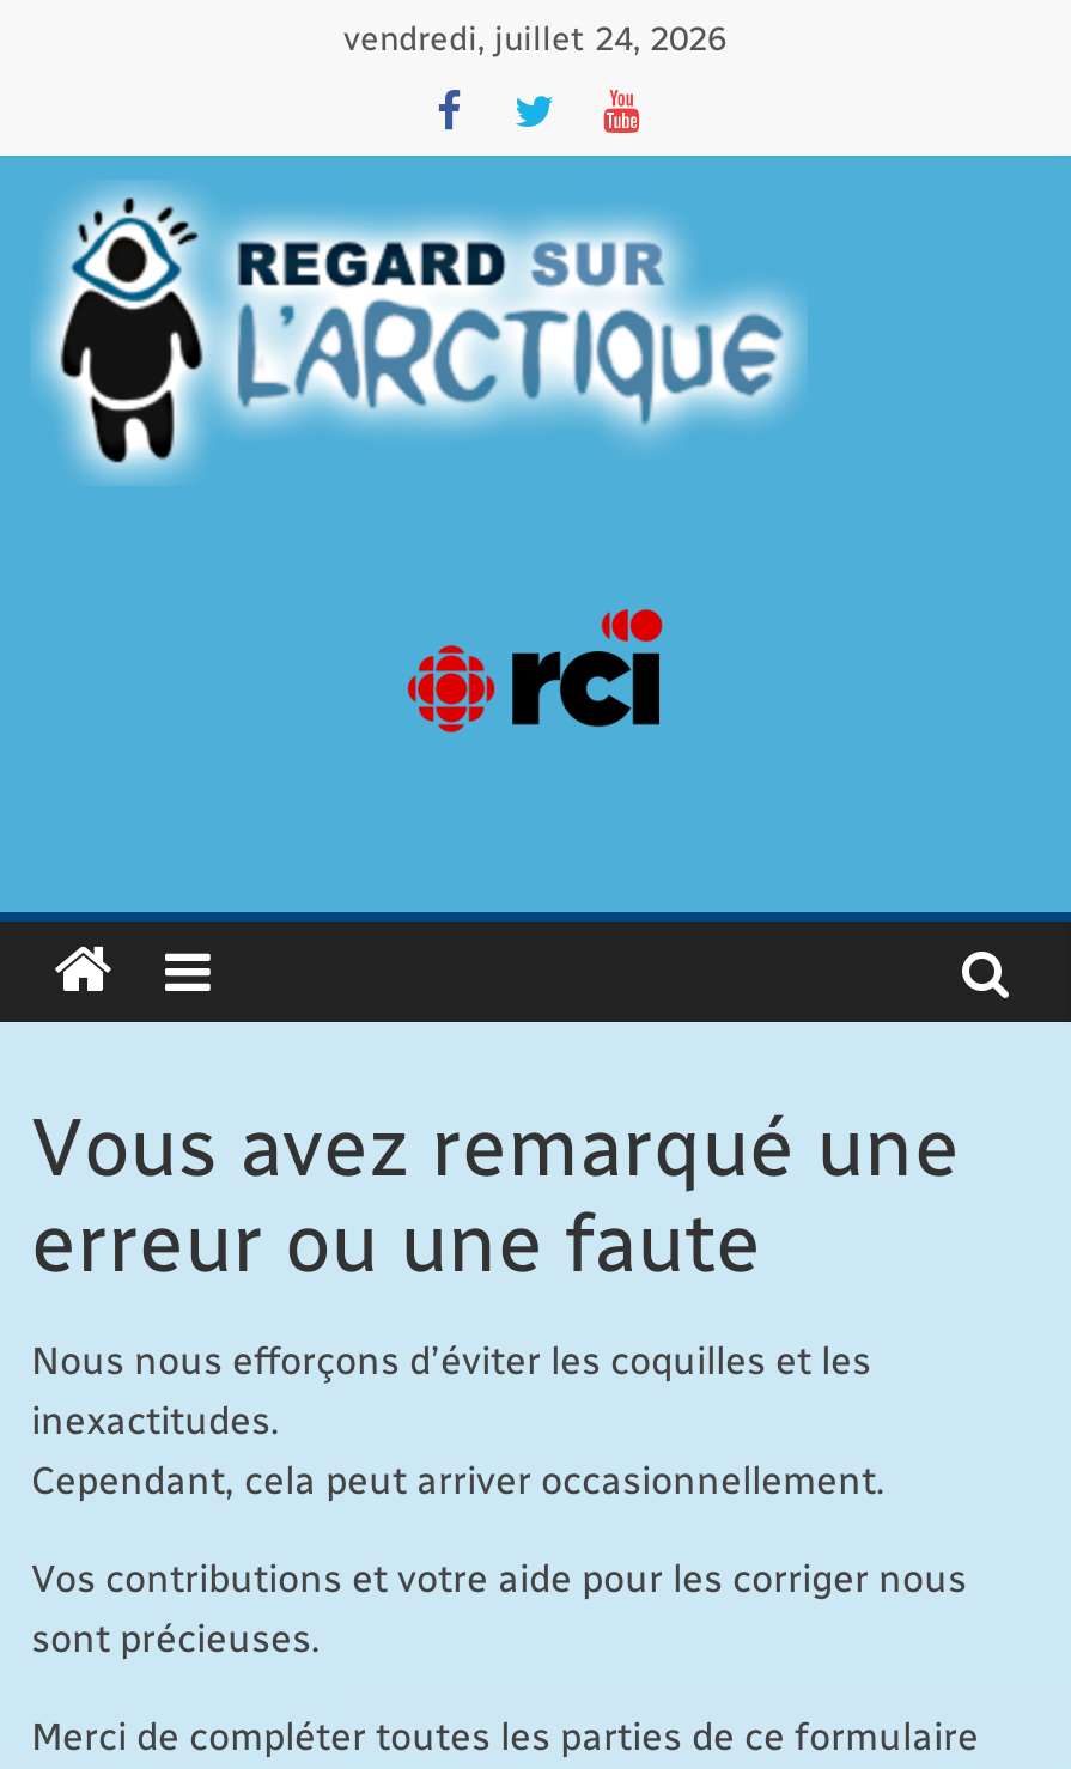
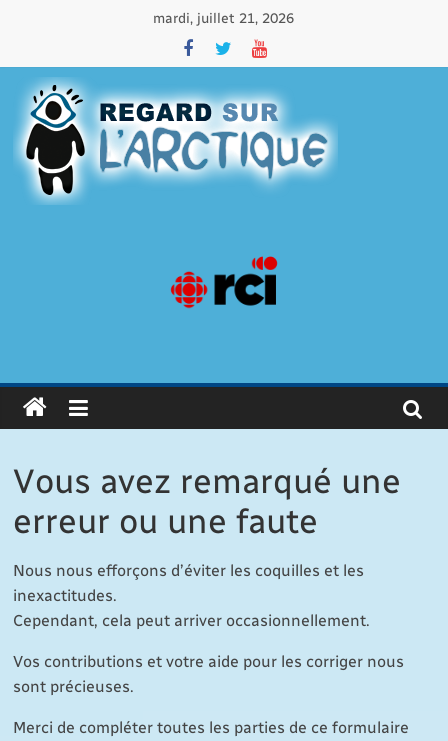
[343,17,726,57] vendredi, juillet 24, 2026 -> [153,9,294,26] mardi, juillet 21, 2026

